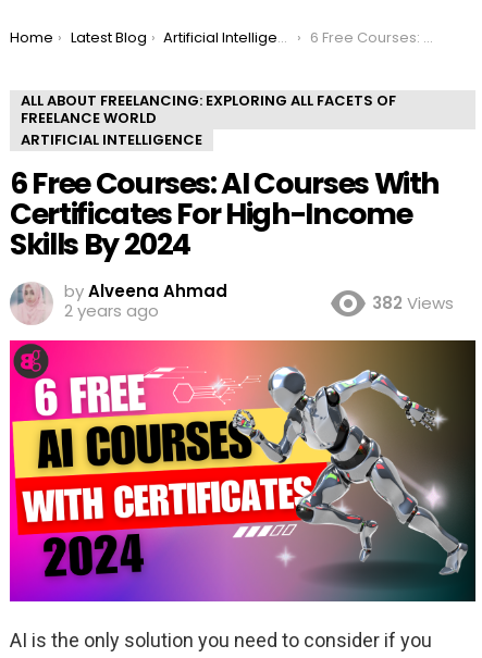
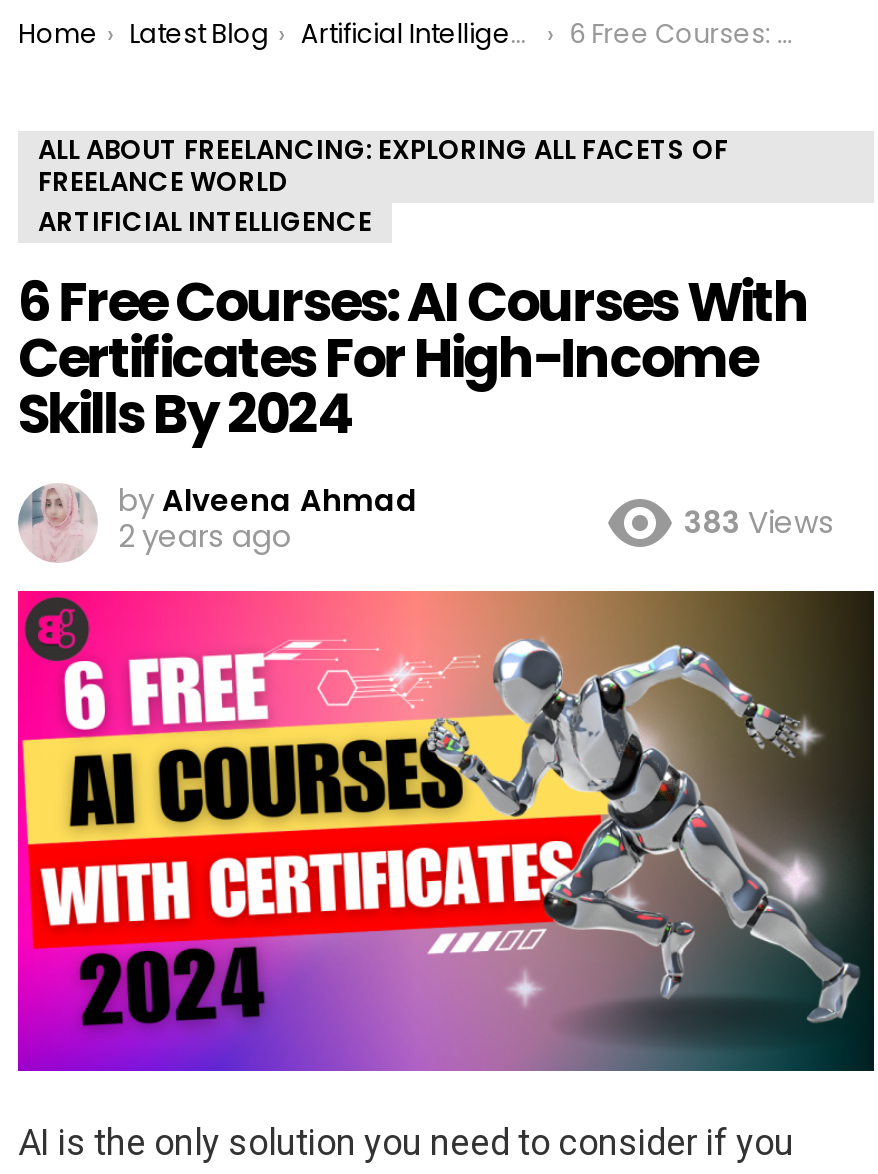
[372,291,454,314] 382 Views -> [684,501,834,543] 383 Views

